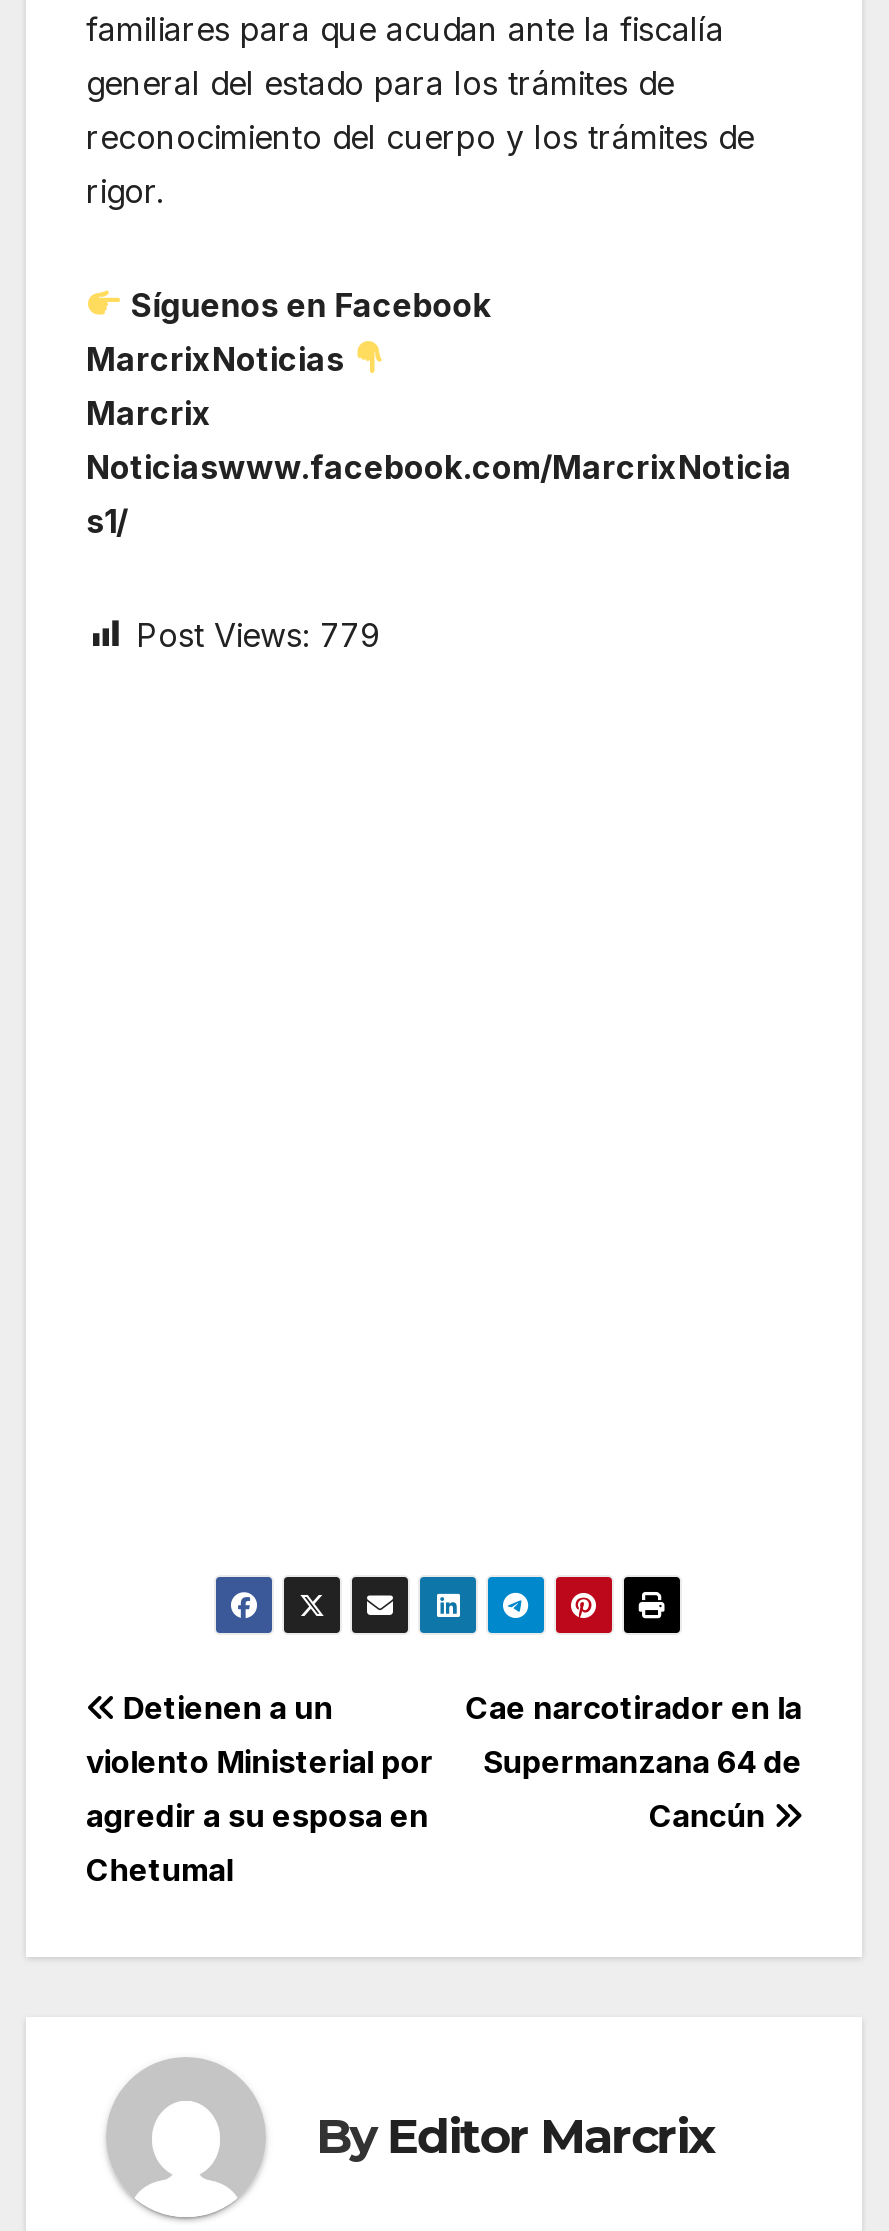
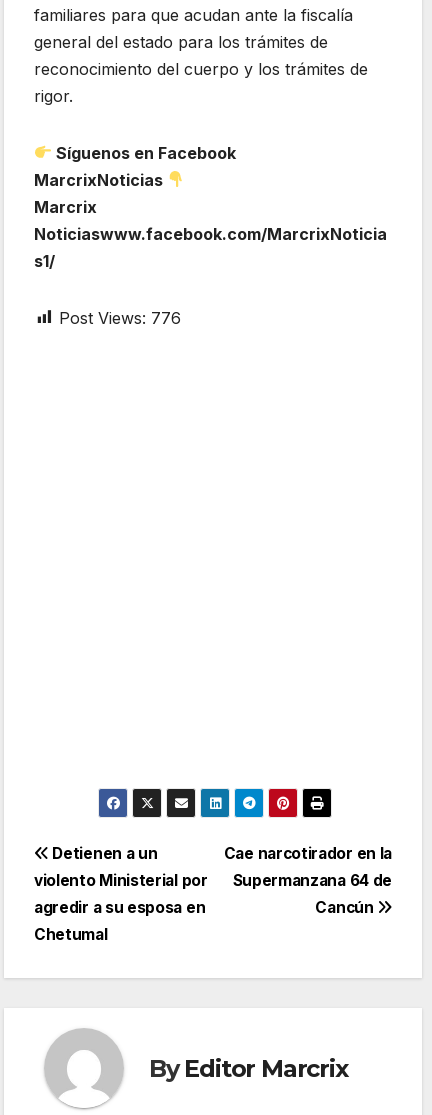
[136,614,380,654] Post Views: 779 -> [59,308,181,328] Post Views: 776

